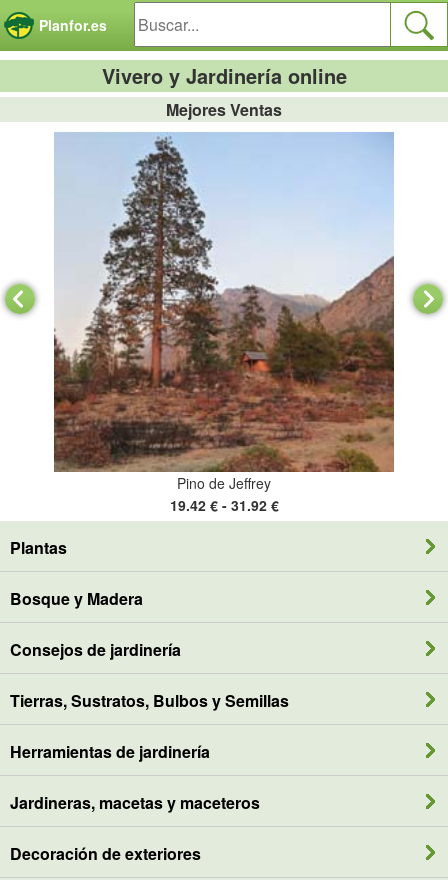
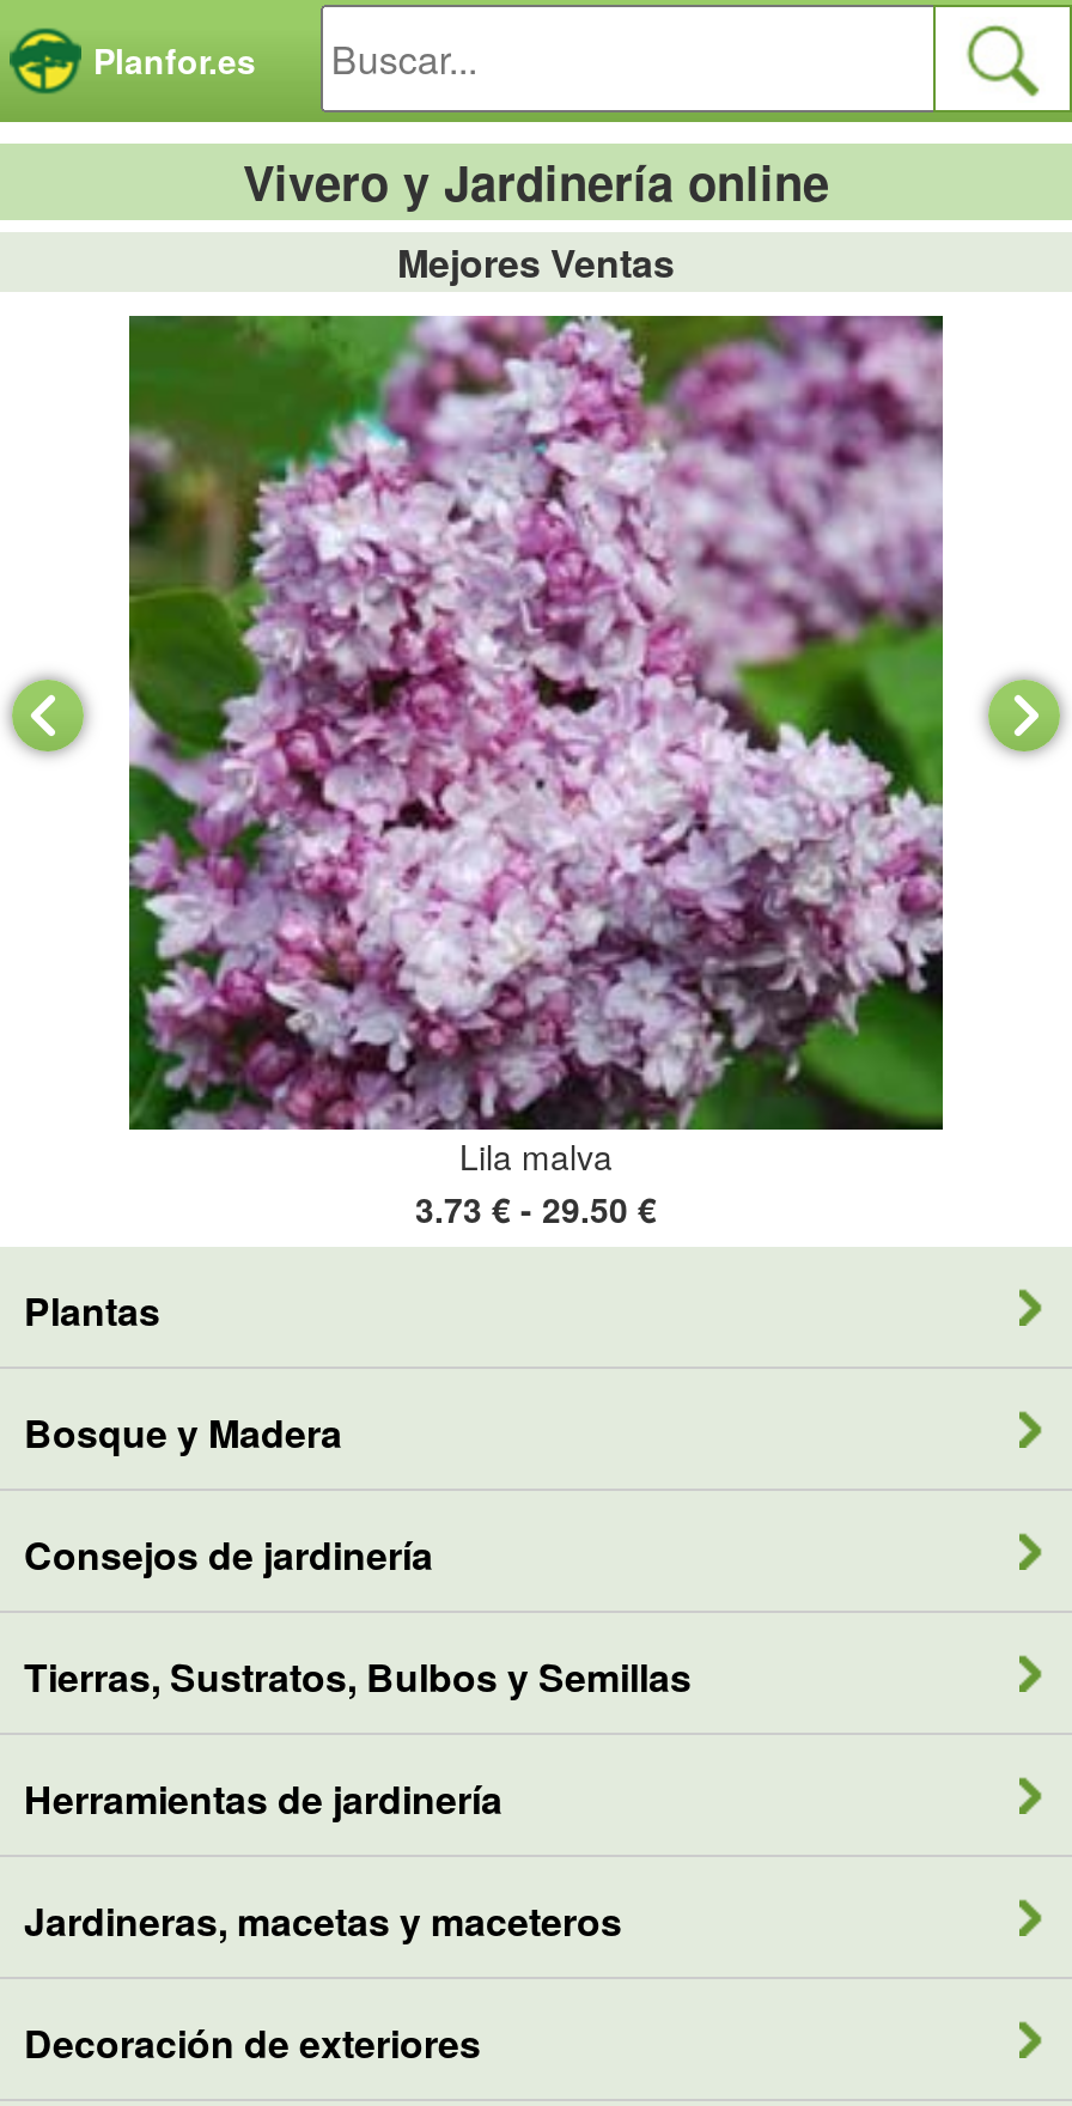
[53,132,395,515] [image] | Pino de Jeffrey | 19.42 € - 31.92 € -> [127,314,945,1232] [image] | Lila malva | 3.73 € - 29.50 €

